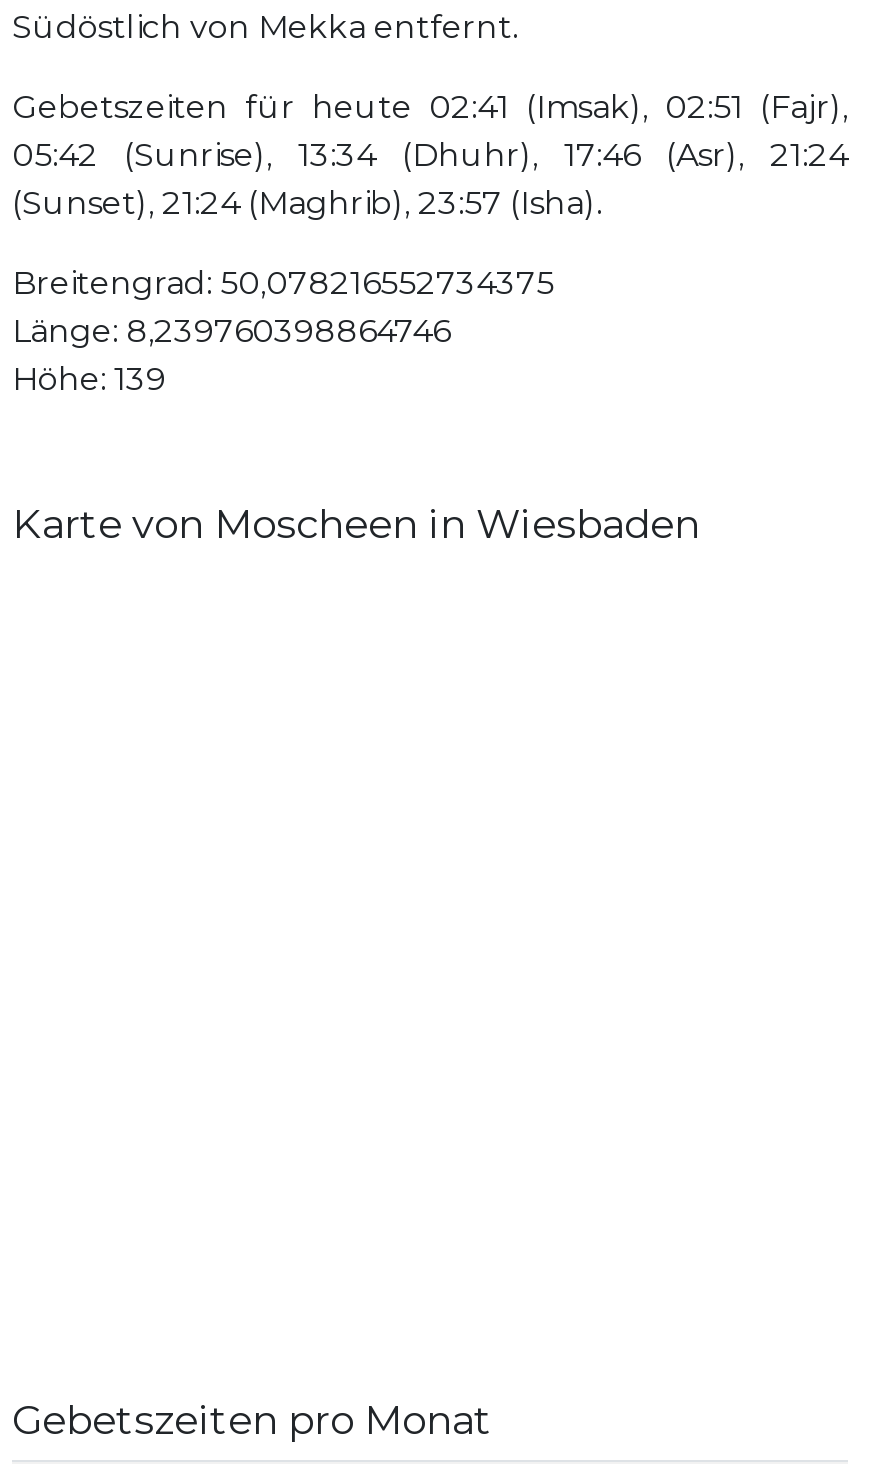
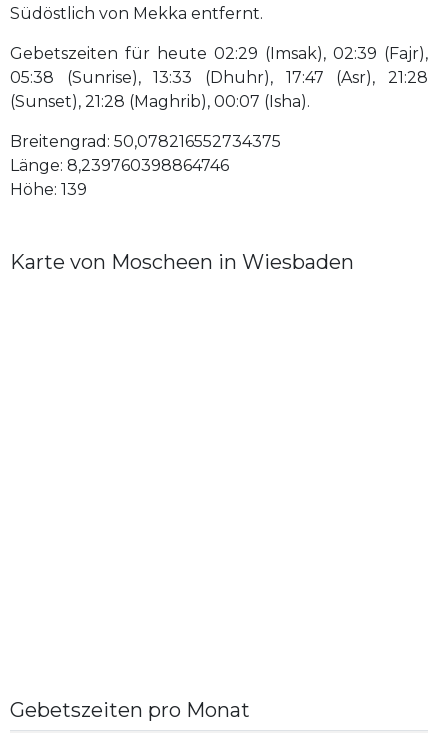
[12,88,848,126] Gebetszeiten für heute 02:41 (Imsak), 02:51 (Fajr), -> [10,44,428,63] Gebetszeiten für heute 02:29 (Imsak), 02:39 (Fajr),
[12,136,848,174] 05:42 (Sunrise), 13:34 (Dhuhr), 17:46 (Asr), 21:24 -> [10,68,428,87] 05:38 (Sunrise), 13:33 (Dhuhr), 17:47 (Asr), 21:28
[12,184,602,222] (Sunset), 21:24 (Maghrib), 23:57 (Isha). -> [10,92,310,111] (Sunset), 21:28 (Maghrib), 00:07 (Isha).

